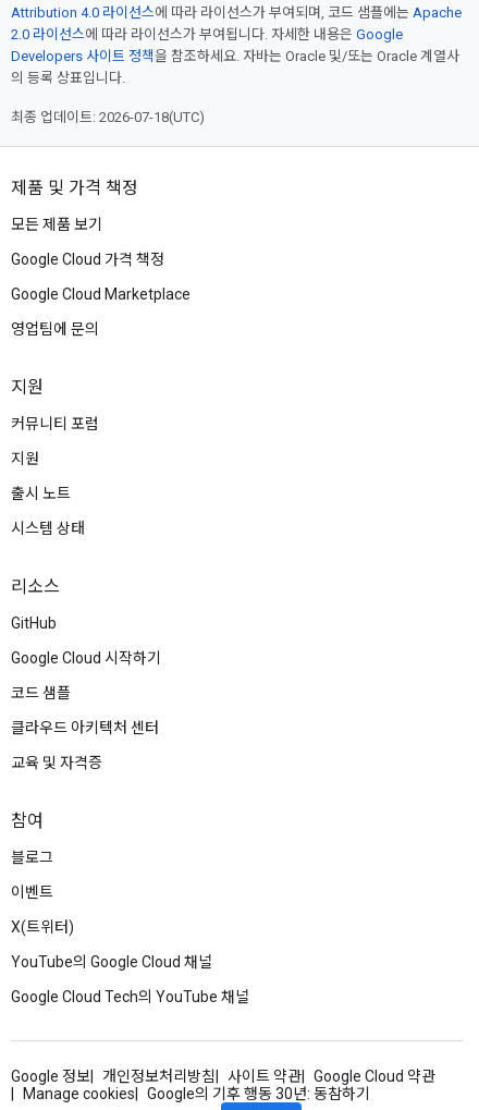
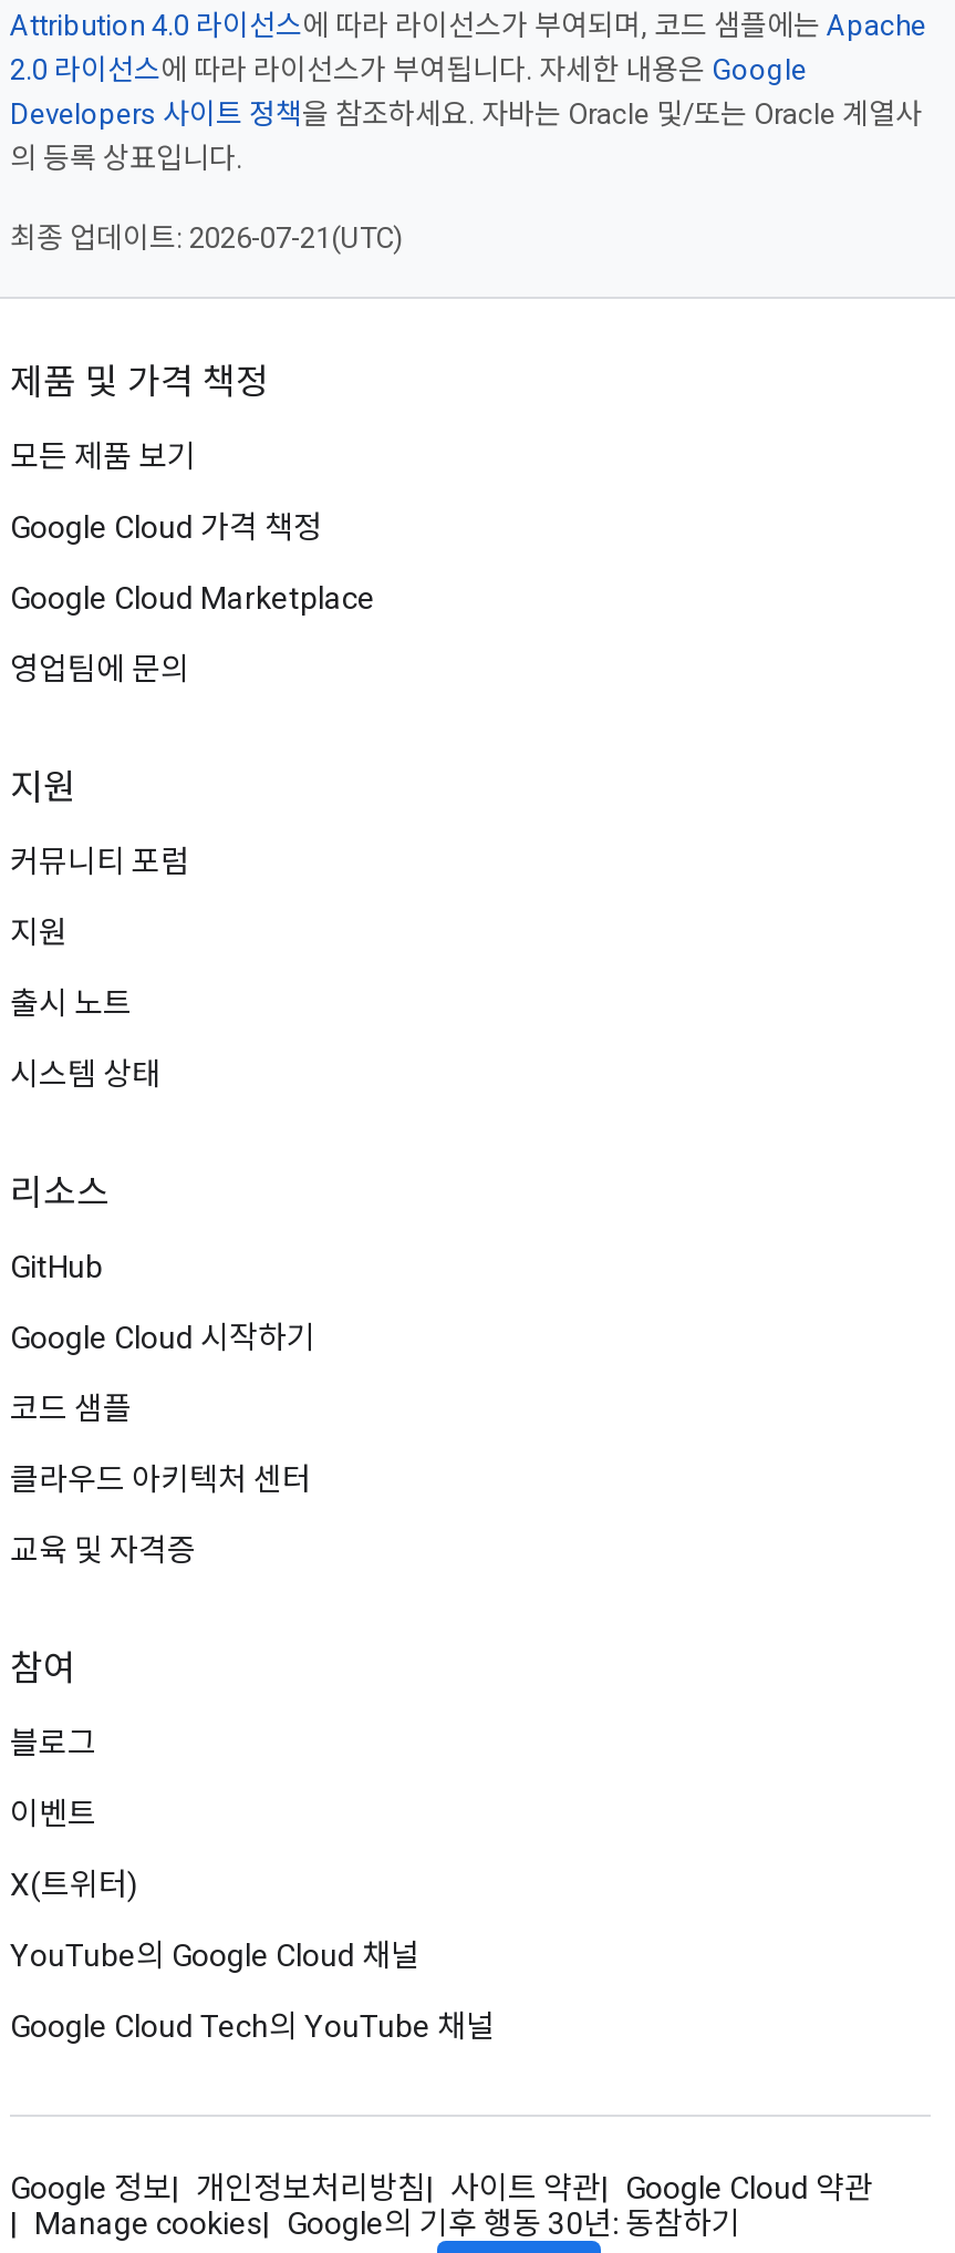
[11,109,205,125] 최종 업데이트: 2026-07-18(UTC) -> [10,221,404,255] 최종 업데이트: 2026-07-21(UTC)

